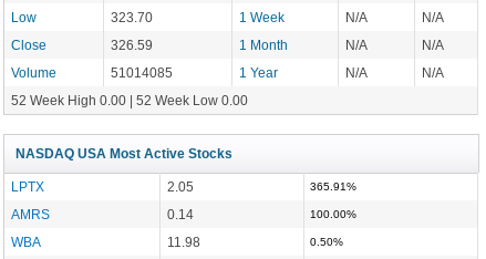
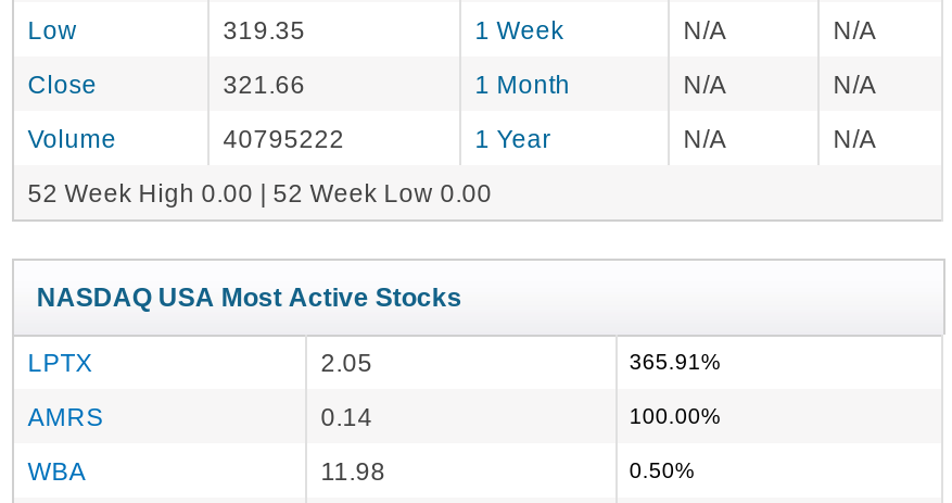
[111,10,153,25] 323.70 -> [223,16,305,44] 319.35
[111,38,153,52] 326.59 -> [223,70,305,98] 321.66
[111,66,173,80] 51014085 -> [223,125,345,153] 40795222

